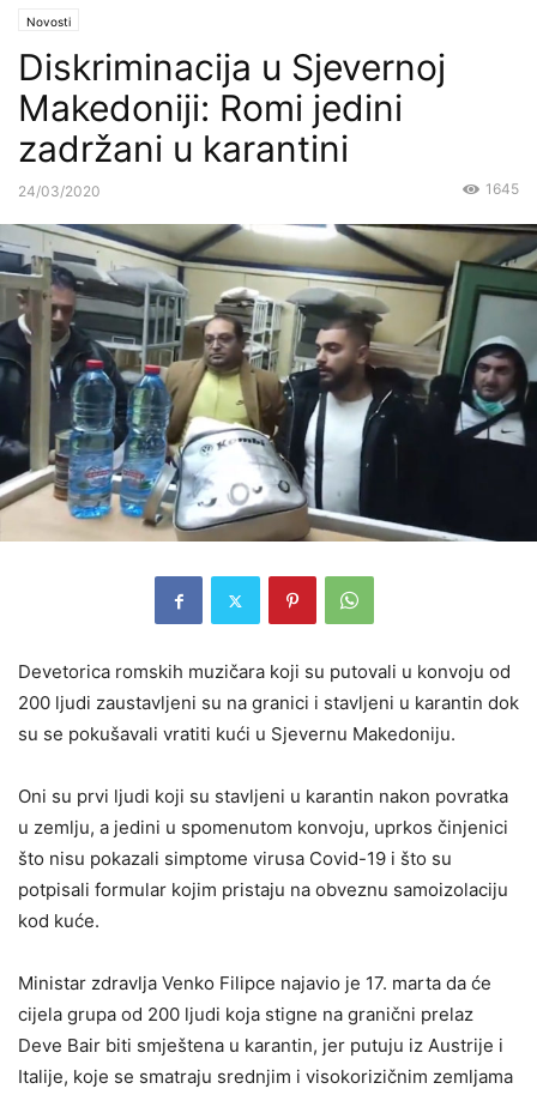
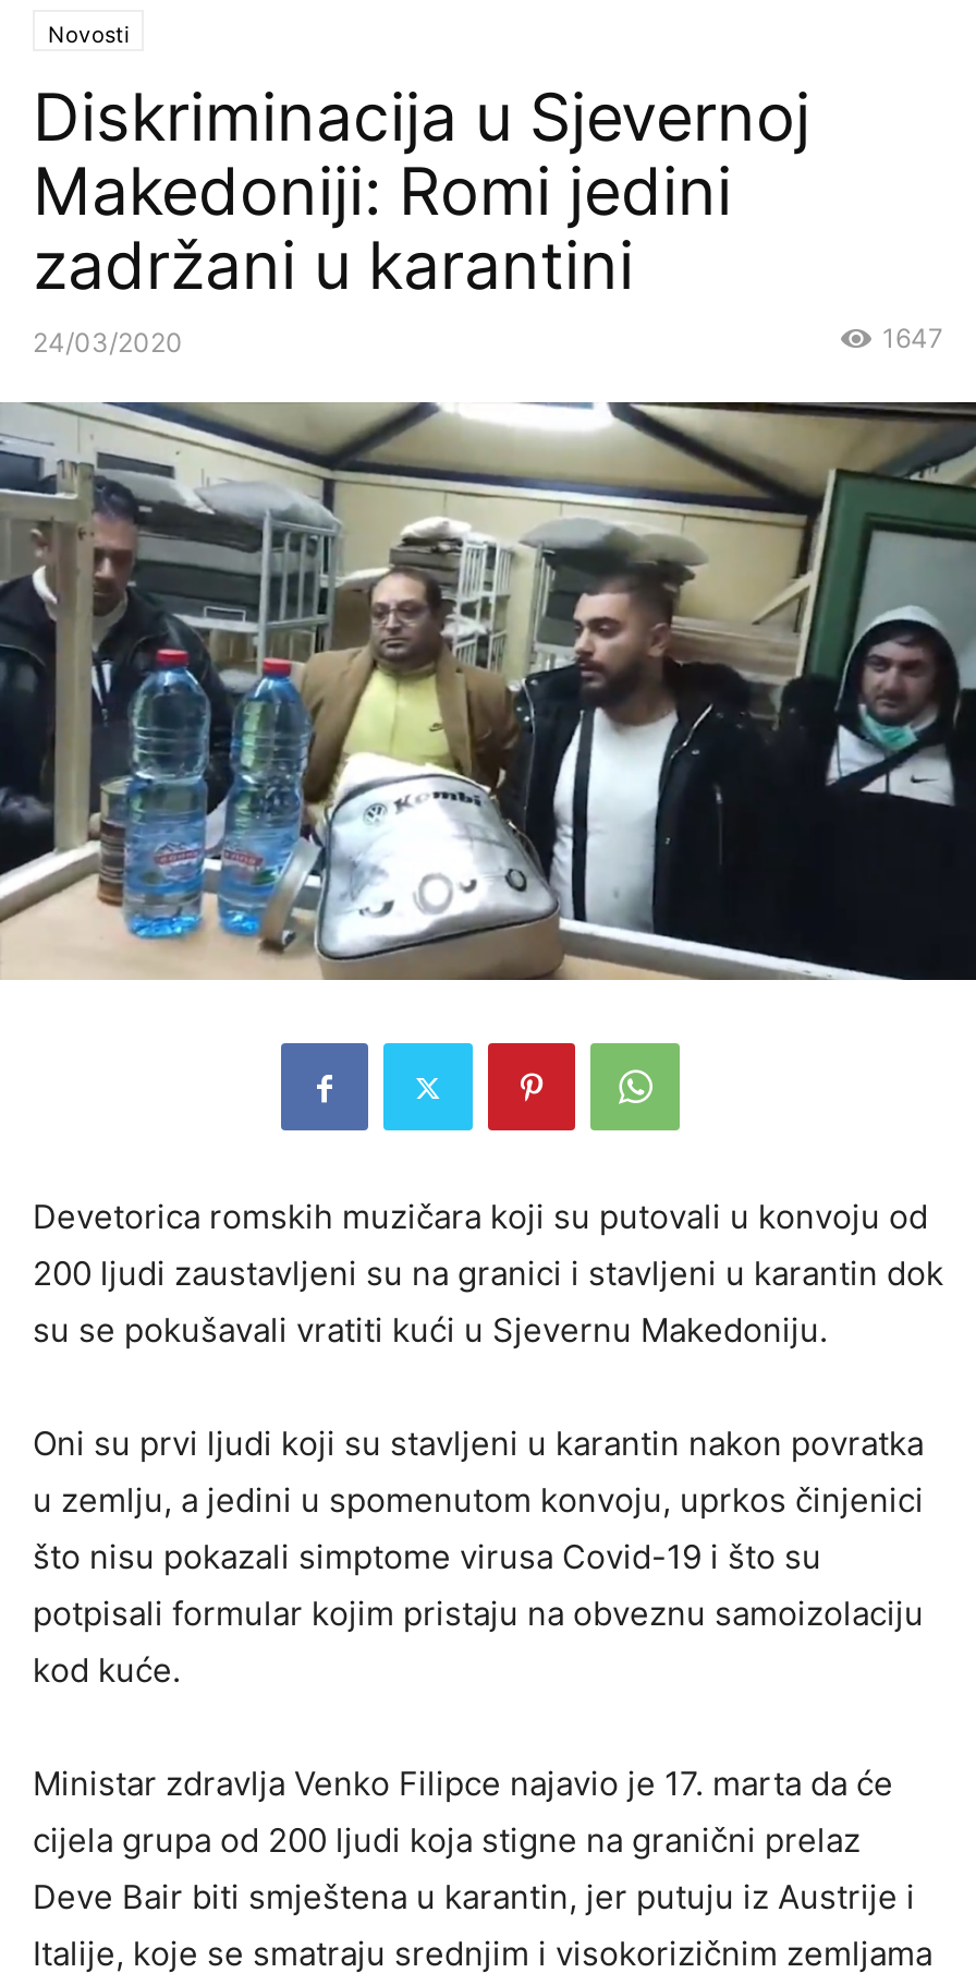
[485,180,519,198] 1645 -> [882,322,943,354] 1647

